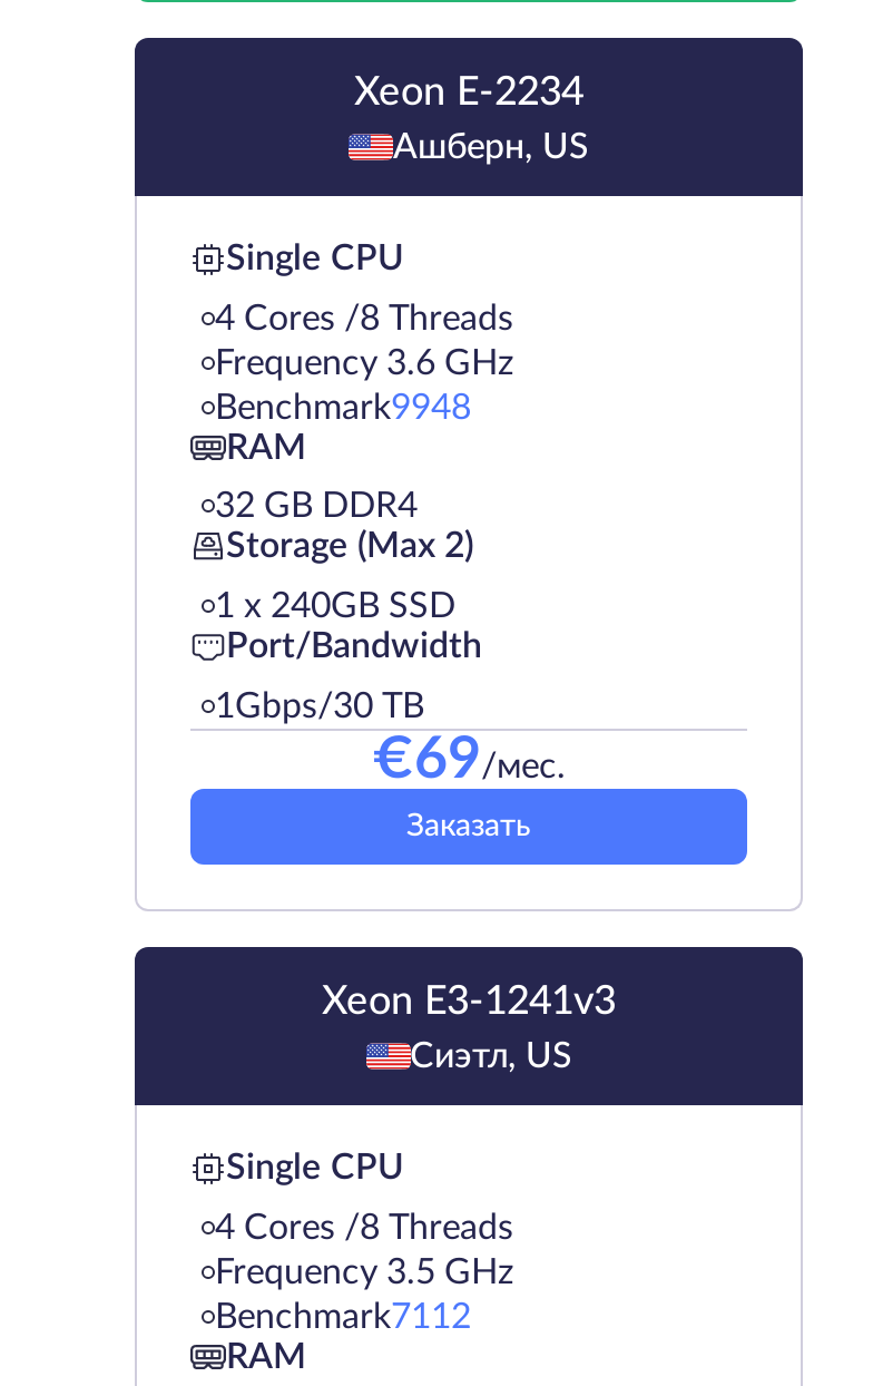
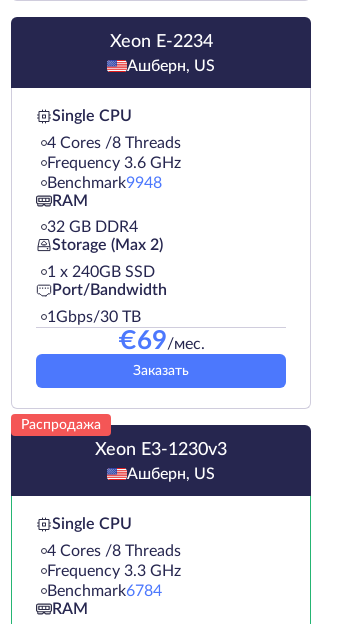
[322,982,616,1074] Xeon E3-1241v3 | Сиэтл, US -> [21,418,227,482] Распродажа | Xeon E3-1230v3 | Ашберн, US
[215,1254,513,1290] Frequency 3.5 GHz -> [47,563,181,579] Frequency 3.3 GHz
[215,1299,471,1335] Benchmark7112 -> [47,583,162,599] Benchmark6784

